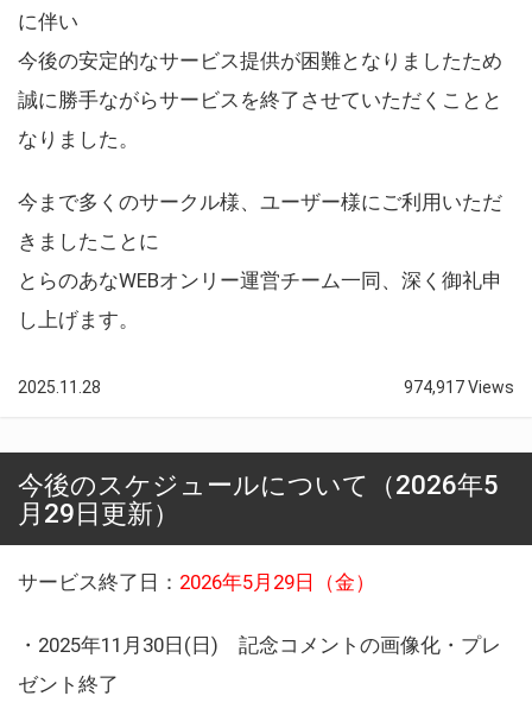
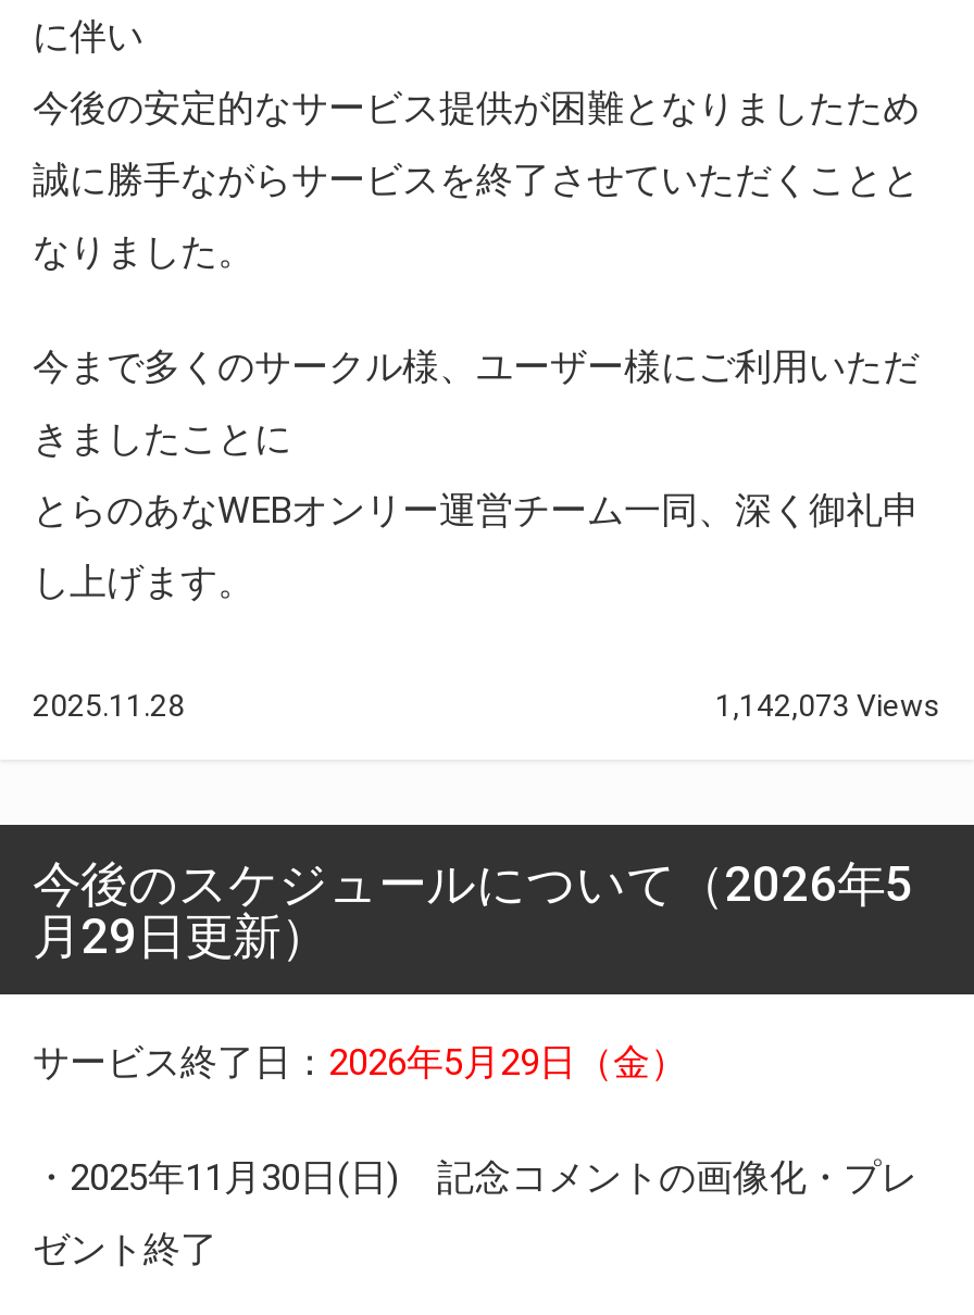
[404,377,514,396] 974,917 Views -> [715,687,941,722] 1,142,073 Views

